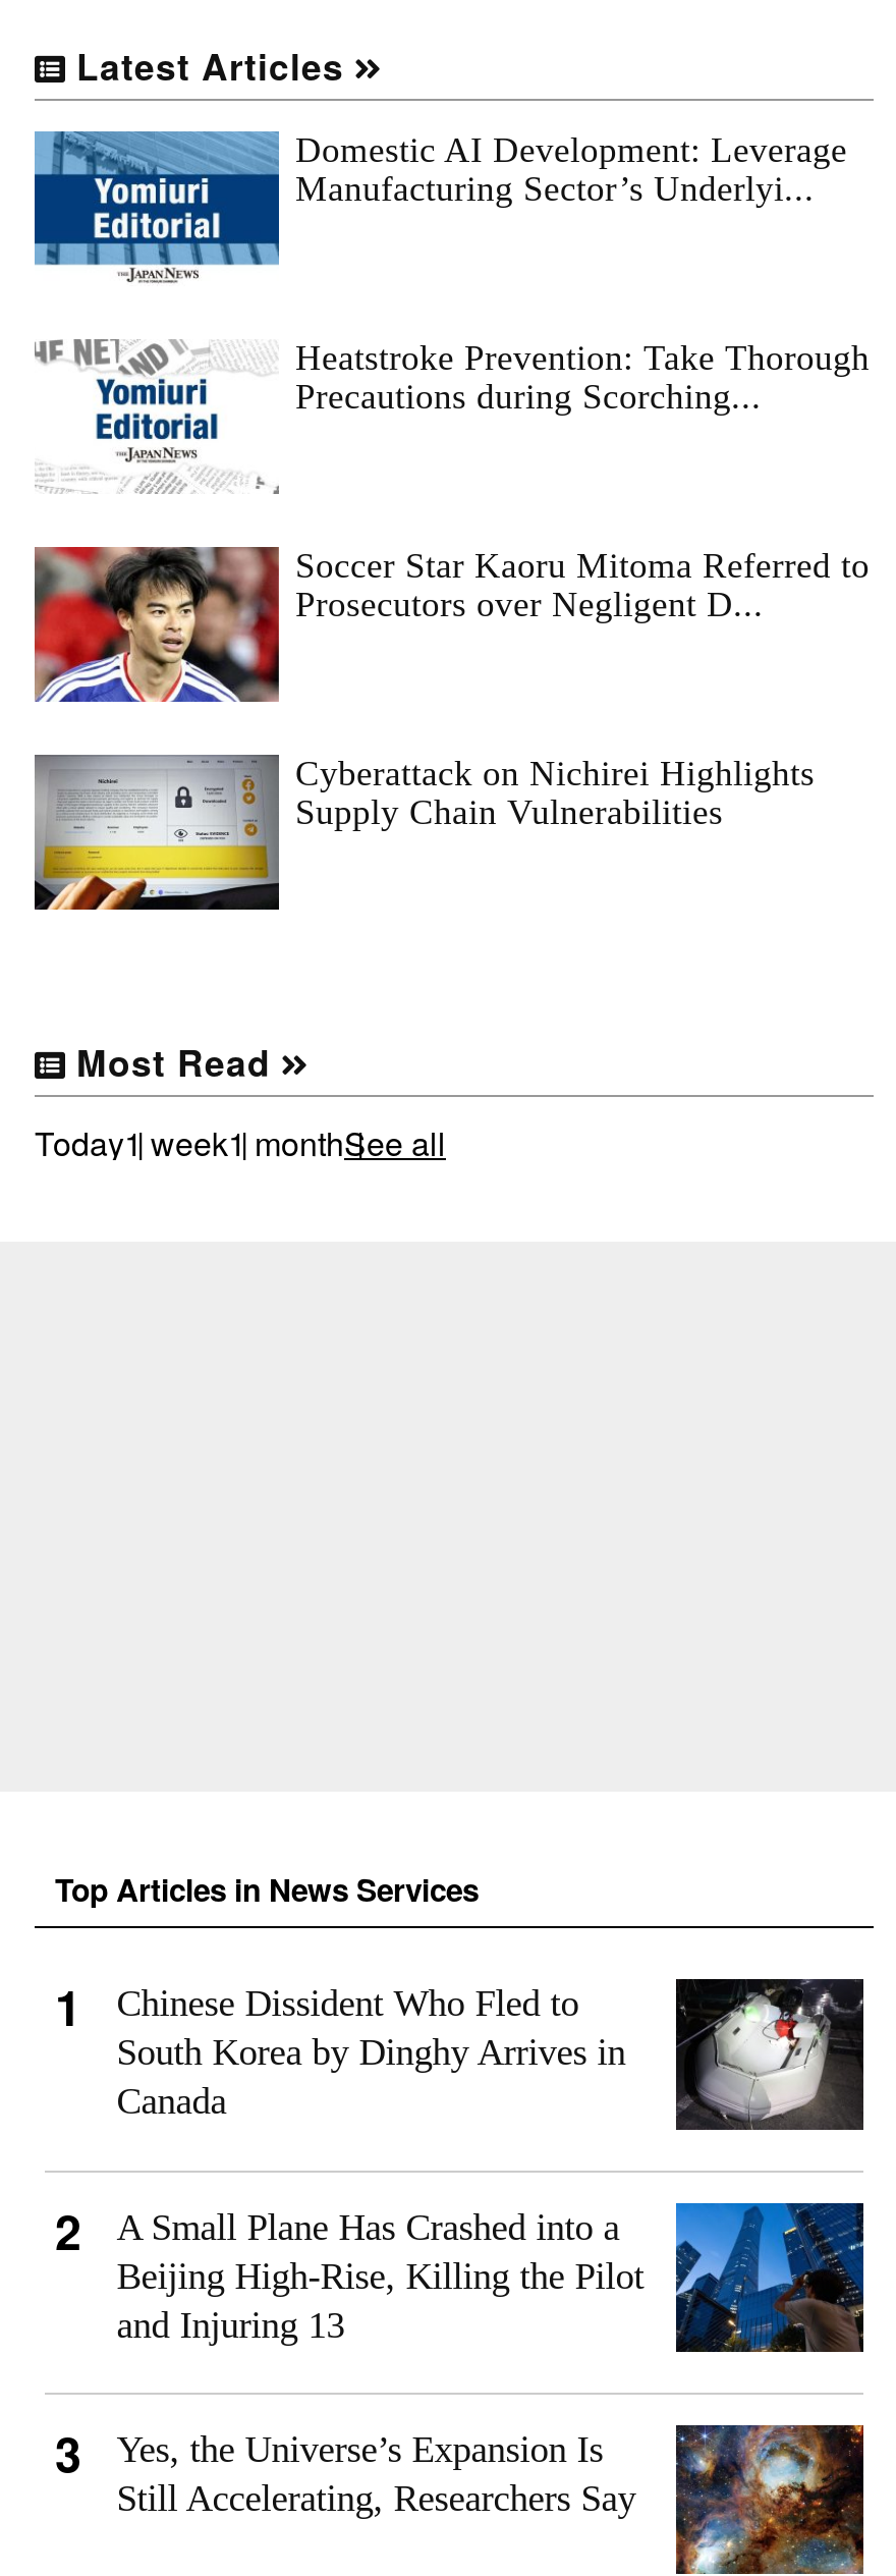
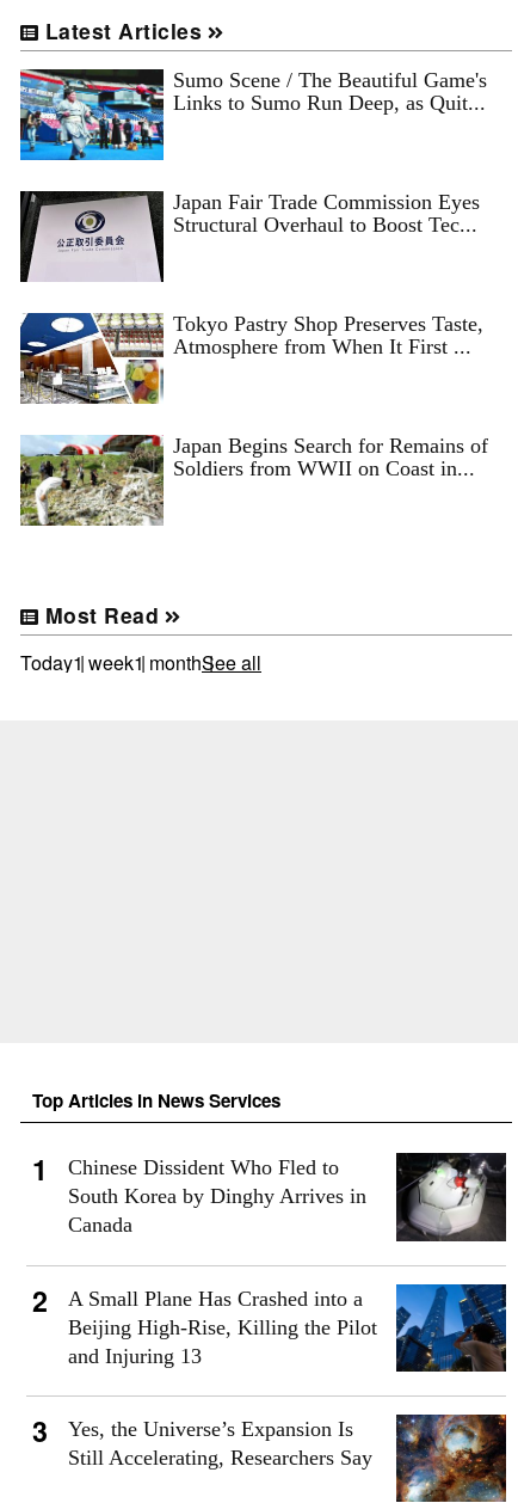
[33,129,847,286] [image] | Domestic AI Development: Leverage | Manufacturing Sector’s Underlyi... -> [19,68,487,161] [image] | Sumo Scene / The Beautiful Game's | Links to Sumo Run Deep, as Quit...
[35,338,870,494] [image] | Heatstroke Prevention: Take Thorough | Precautions during Scorching... -> [19,190,480,283] [image] | Japan Fair Trade Commission Eyes | Structural Overhaul to Boost Tec...
[33,545,870,704] [image] | Soccer Star Kaoru Mitoma Referred to | Prosecutors over Negligent D... -> [20,312,483,405] [image] | Tokyo Pastry Shop Preserves Taste, | Atmosphere from When It First ...
[33,753,815,912] [image] | Cyberattack on Nichirei Highlights | Supply Chain Vulnerabilities -> [19,434,488,527] [image] | Japan Begins Search for Remains of | Soldiers from WWII on Coast in...

